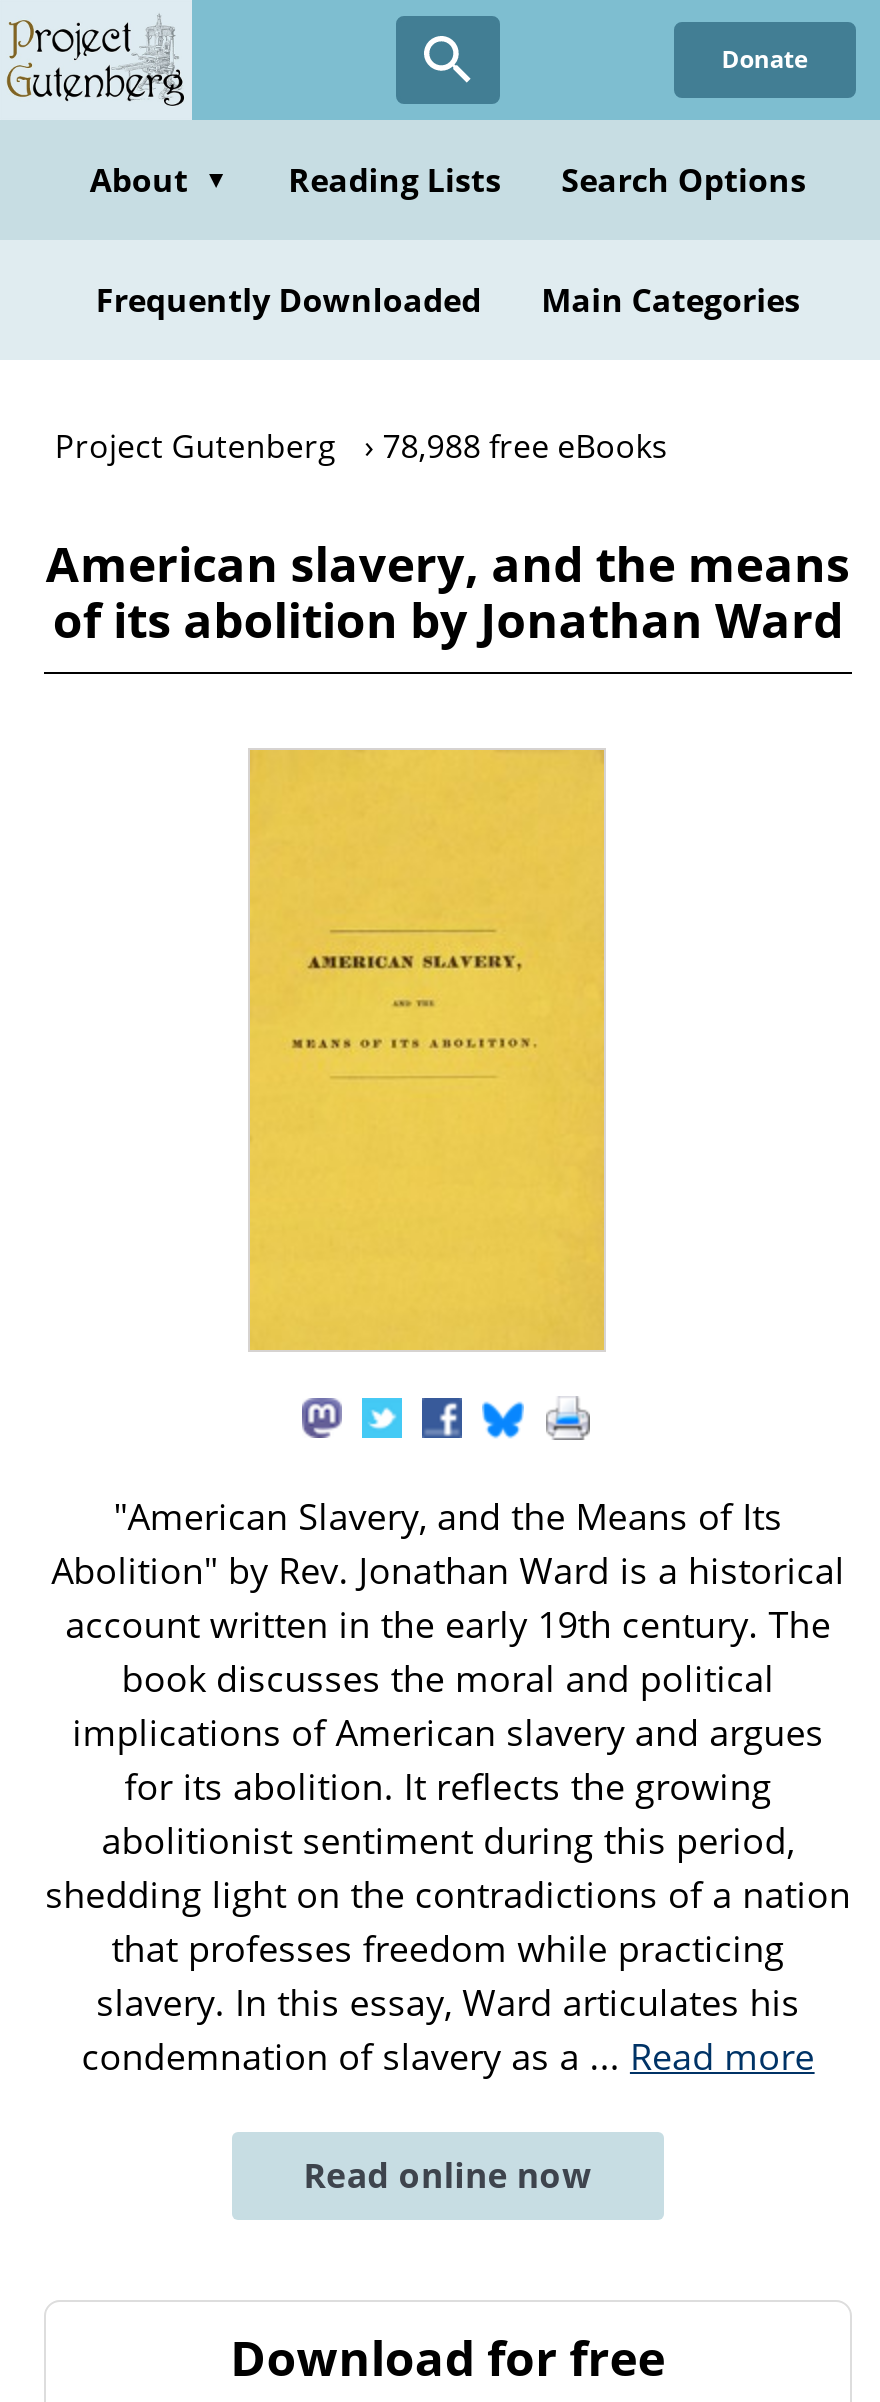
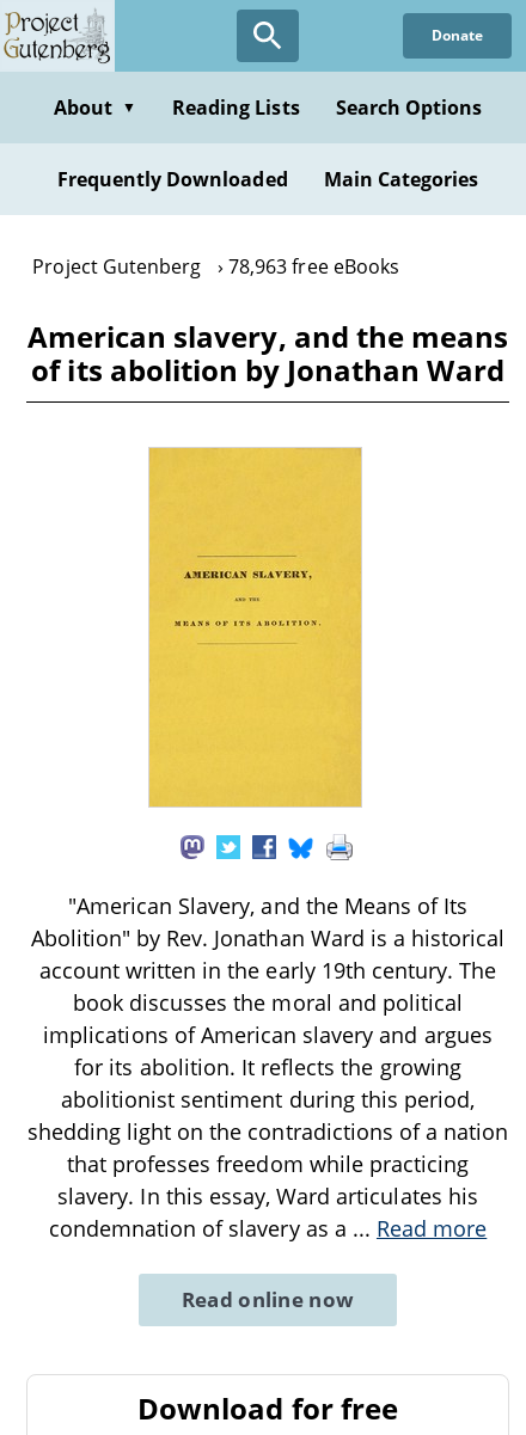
[55,424,668,468] Project Gutenberg 78,988 free eBooks -> [33,253,399,280] Project Gutenberg 78,963 free eBooks

